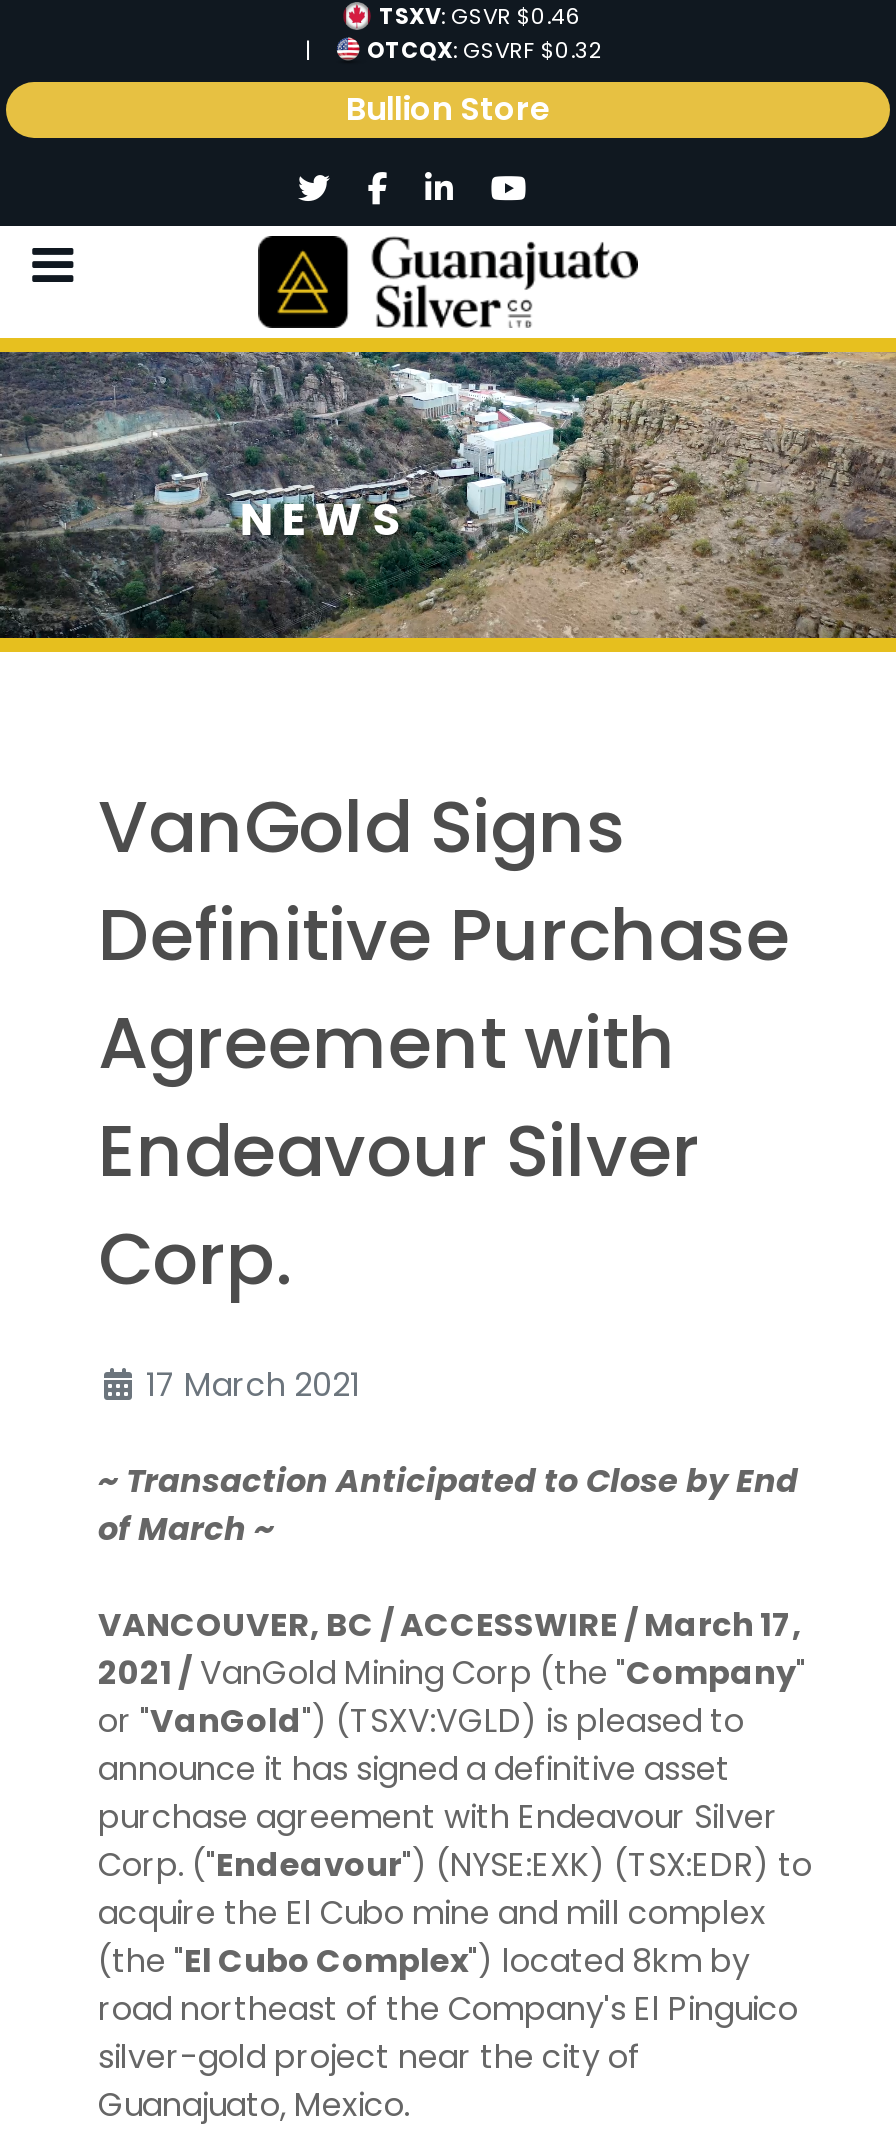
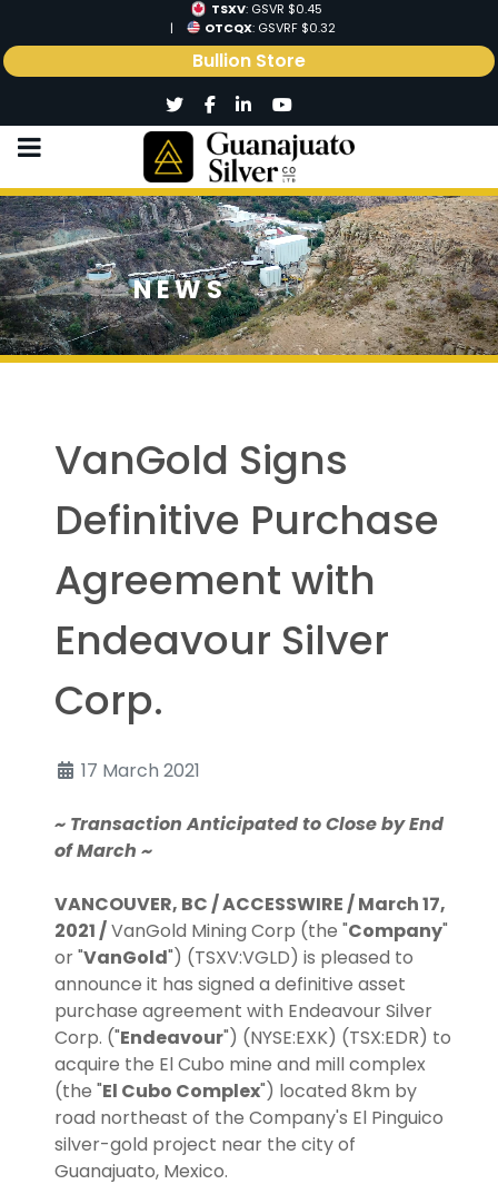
[379,0,581,32] TSXV: GSVR $0.46 -> [211,0,322,18] TSXV: GSVR $0.45

